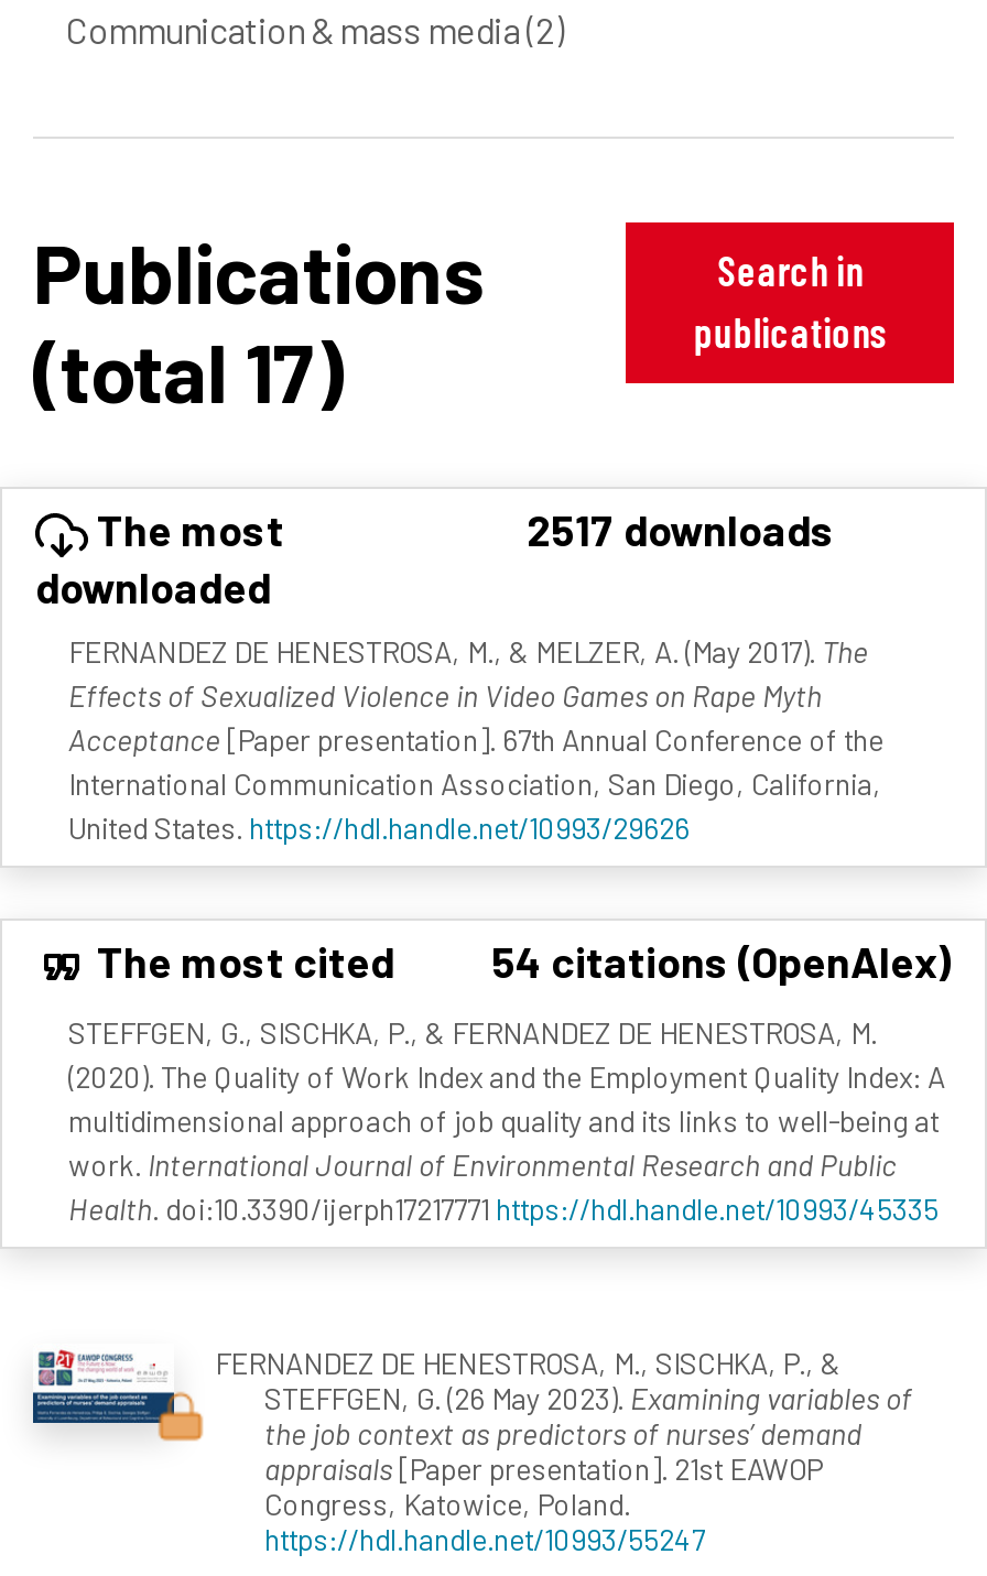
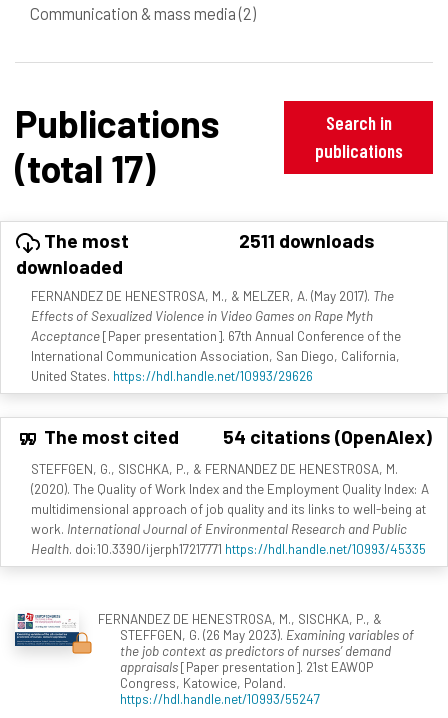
[527,503,835,556] 2517 downloads -> [239,228,375,252] 2511 downloads

